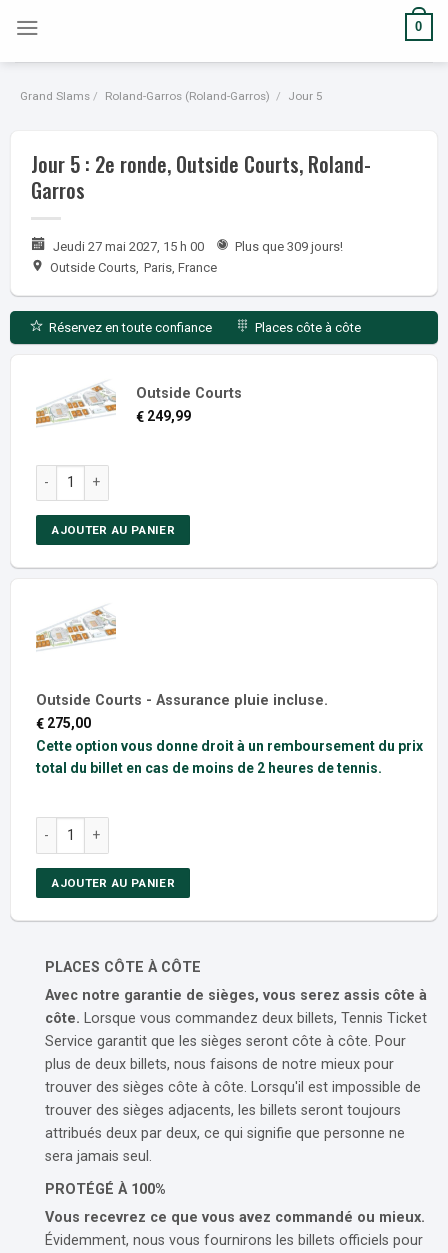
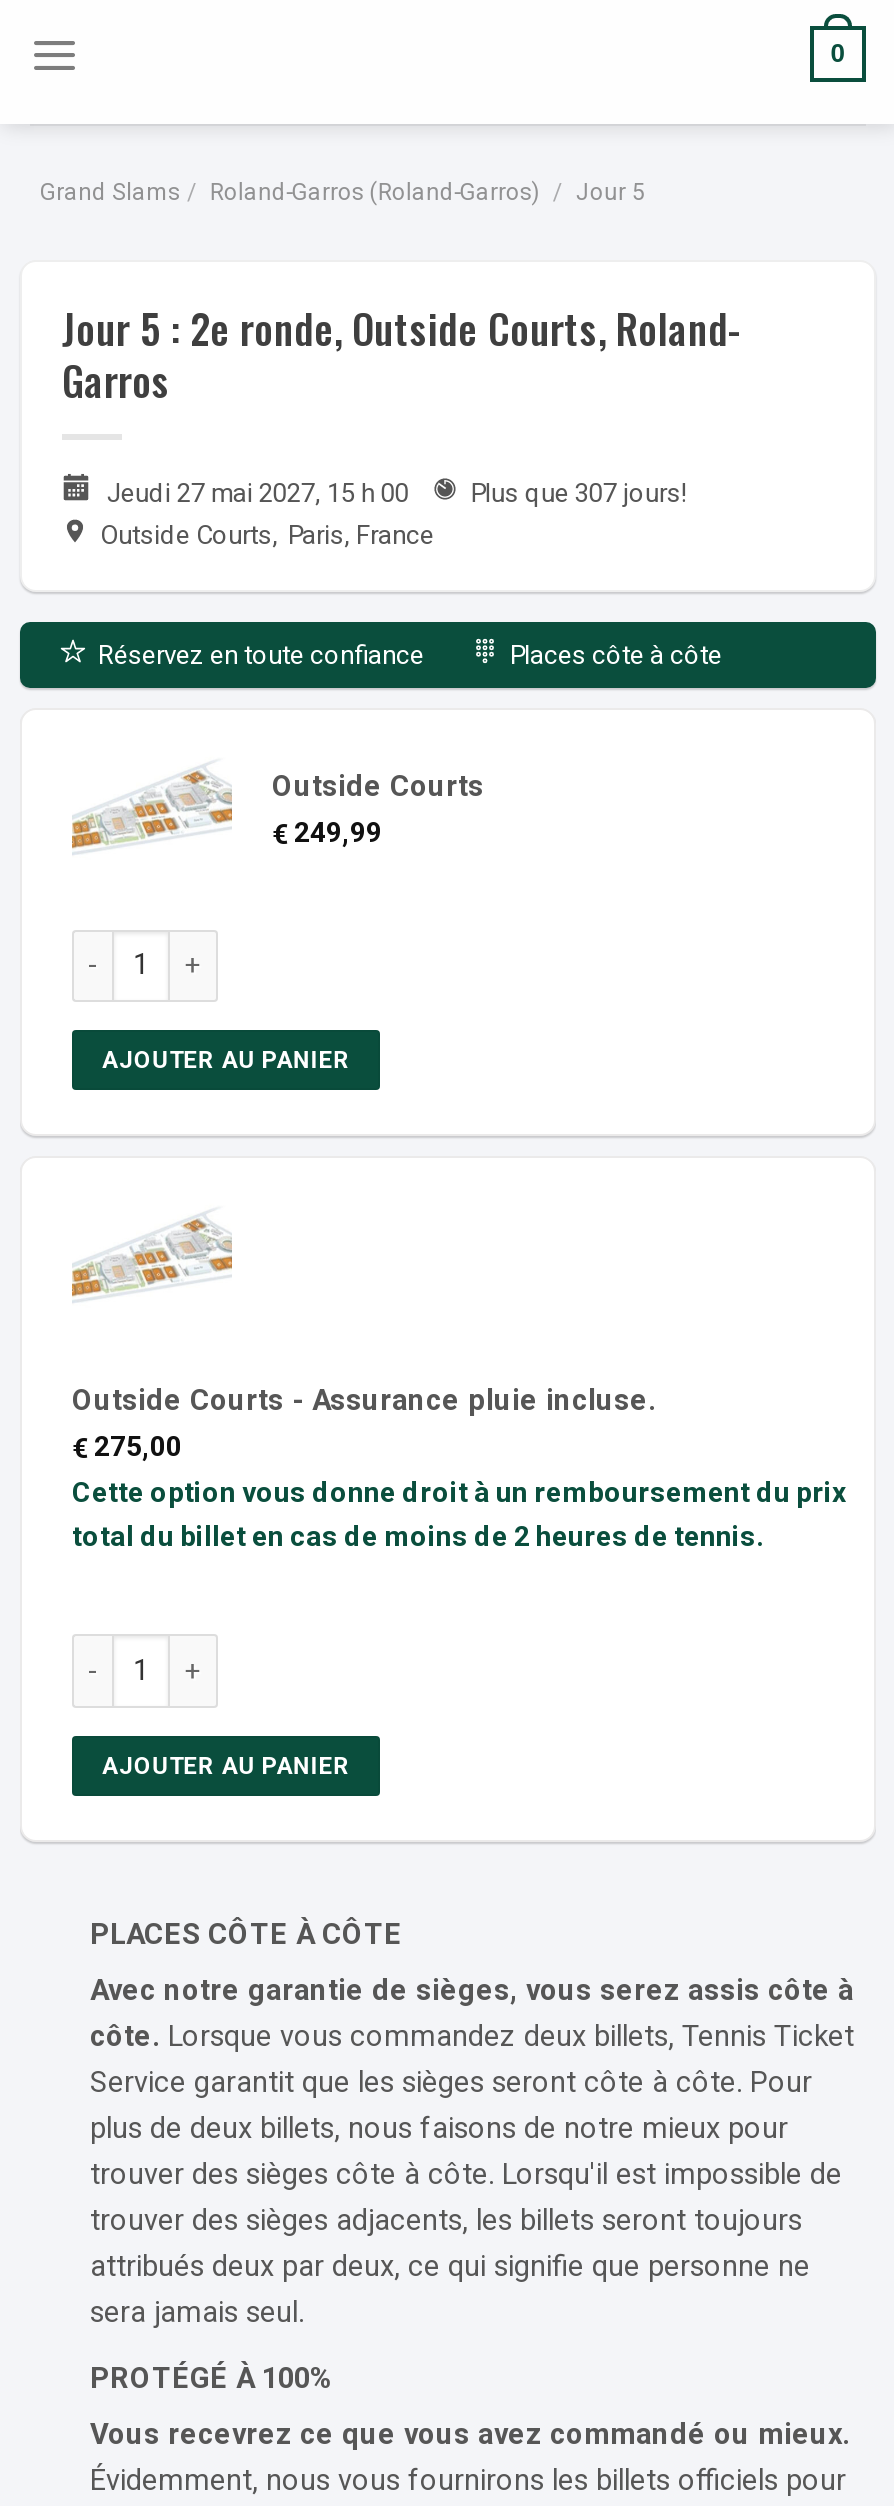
[229,239,343,254] Plus que 309 jours! -> [459,478,687,508] Plus que 307 jours!

